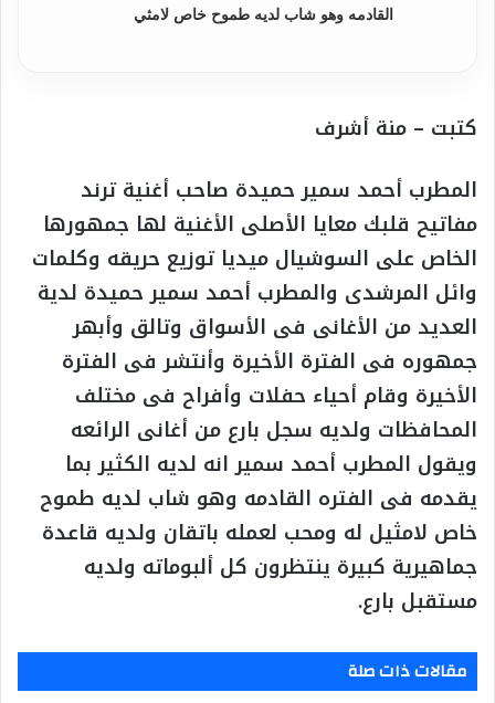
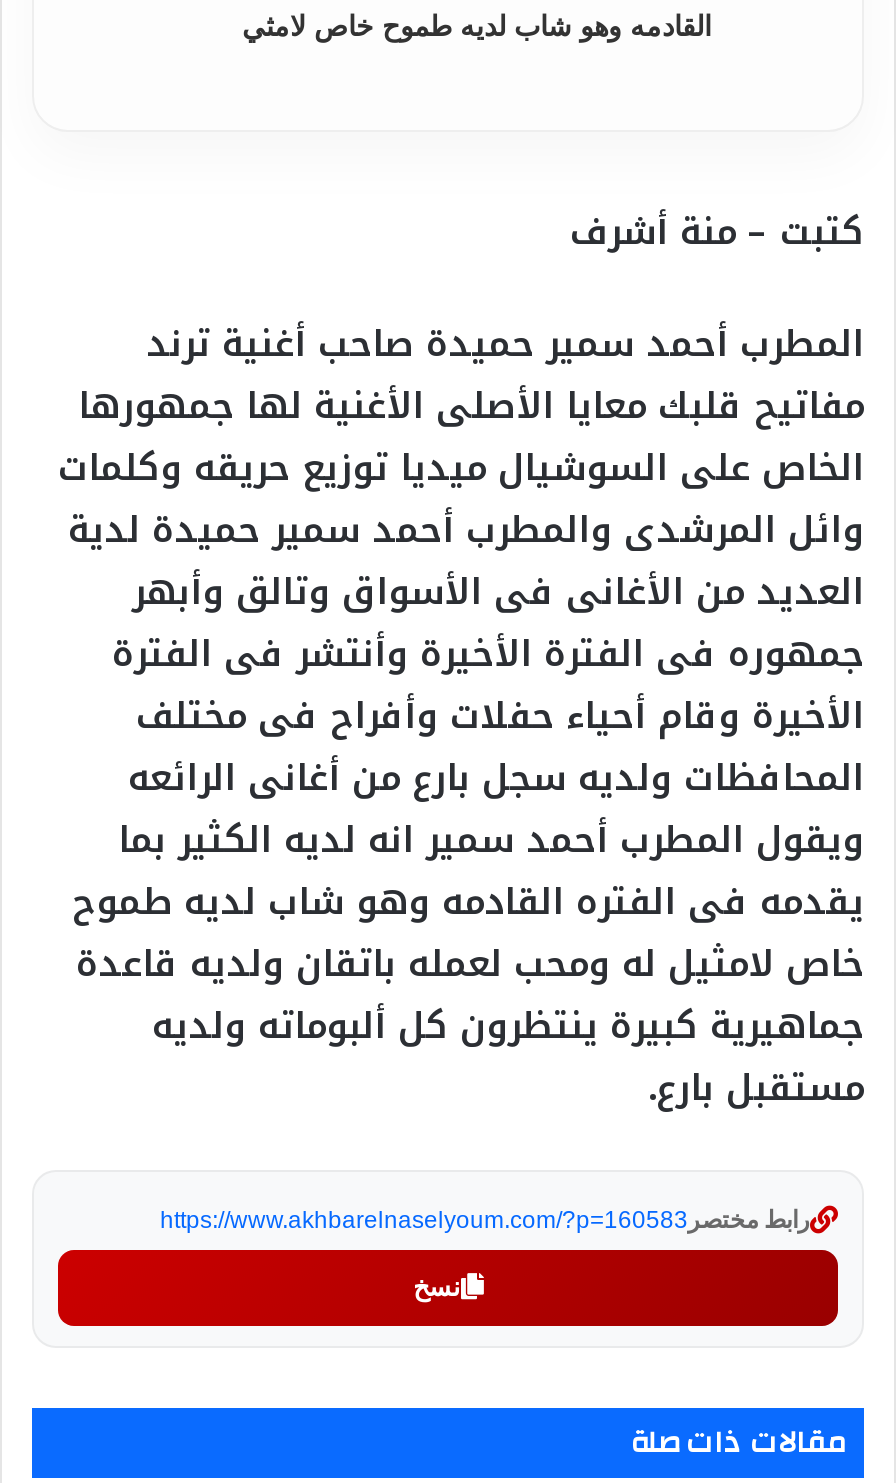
none -> [160,1205,810,1301] رابط مختصر https://www.akhbarelnaselyoum.com/?p=160583 | نسخ

